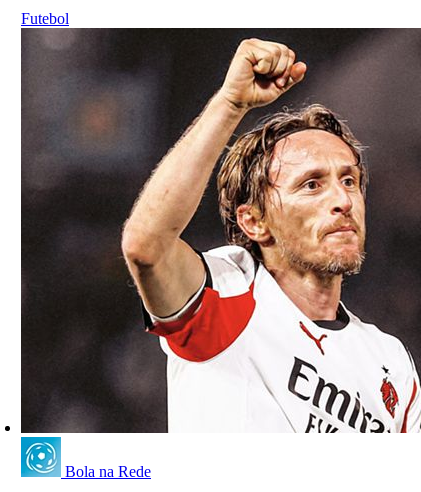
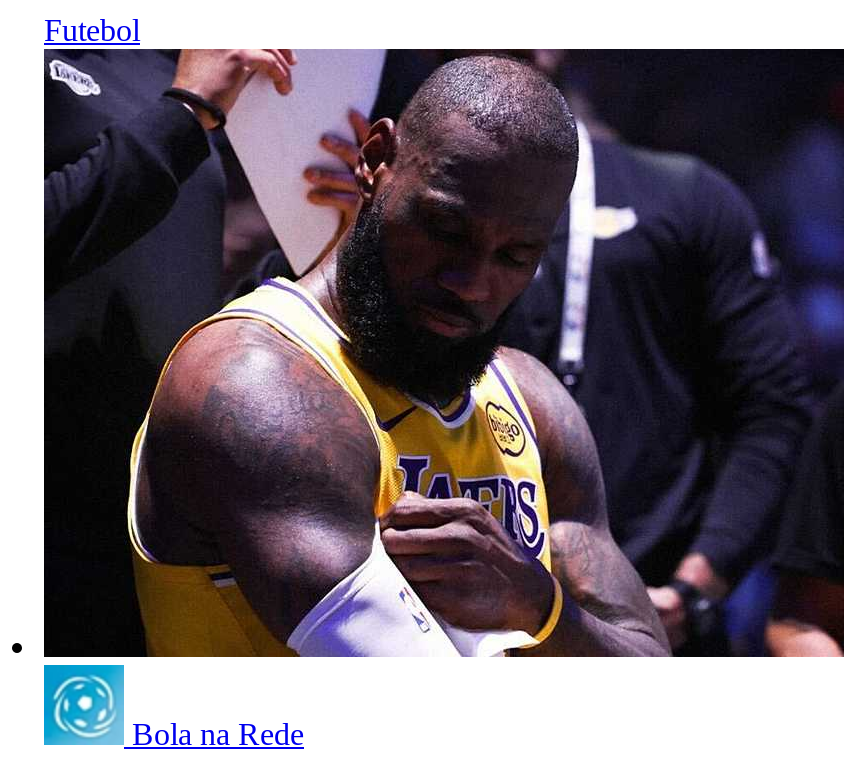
[21,27,418,438] [image] -> [46,48,838,668] [image]

